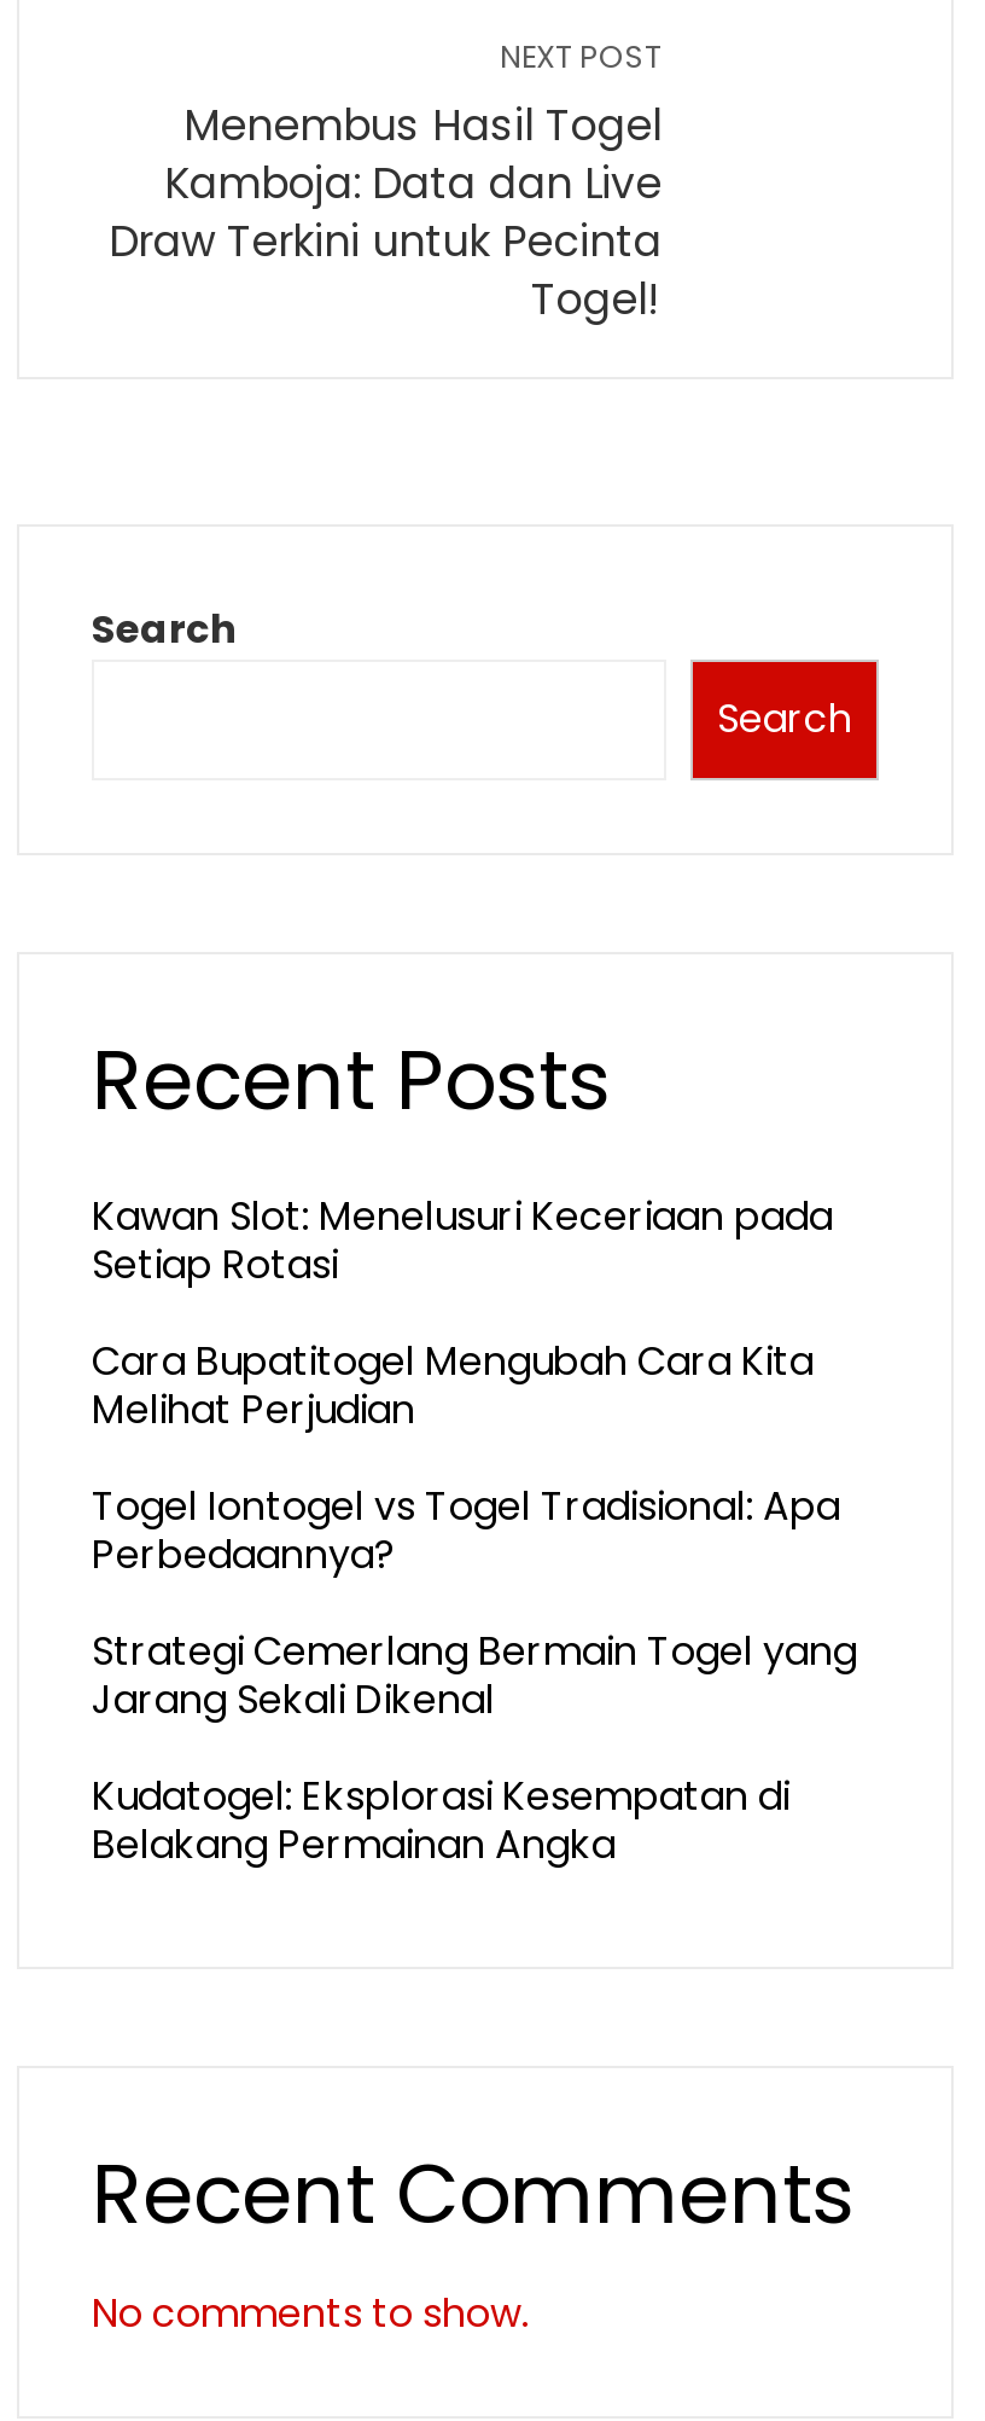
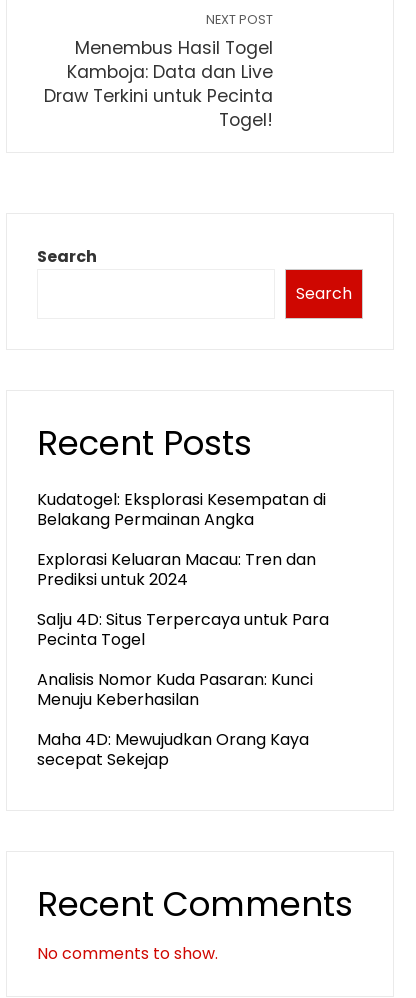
[92,1189,857,1728] Kawan Slot: Menelusuri Keceriaan pada | Setiap Rotasi | Cara Bupatitogel Mengubah Cara Kita | Melihat Perjudian | Togel Iontogel vs Togel Tradisional: Apa | Perbedaannya? | Strategi Cemerlang Bermain Togel yang | Jarang Sekali Dikenal -> none
moved [92,1769,789,1873] -> [37,488,326,531]: Kudatogel: Eksplorasi Kesempatan di | Belakang Permainan Angka
none -> [37,548,329,771] Explorasi Keluaran Macau: Tren dan | Prediksi untuk 2024 | Salju 4D: Situs Terpercaya untuk Para | Pecinta Togel | Analisis Nomor Kuda Pasaran: Kunci | Menuju Keberhasilan | Maha 4D: Mewujudkan Orang Kaya | secepat Sekejap

